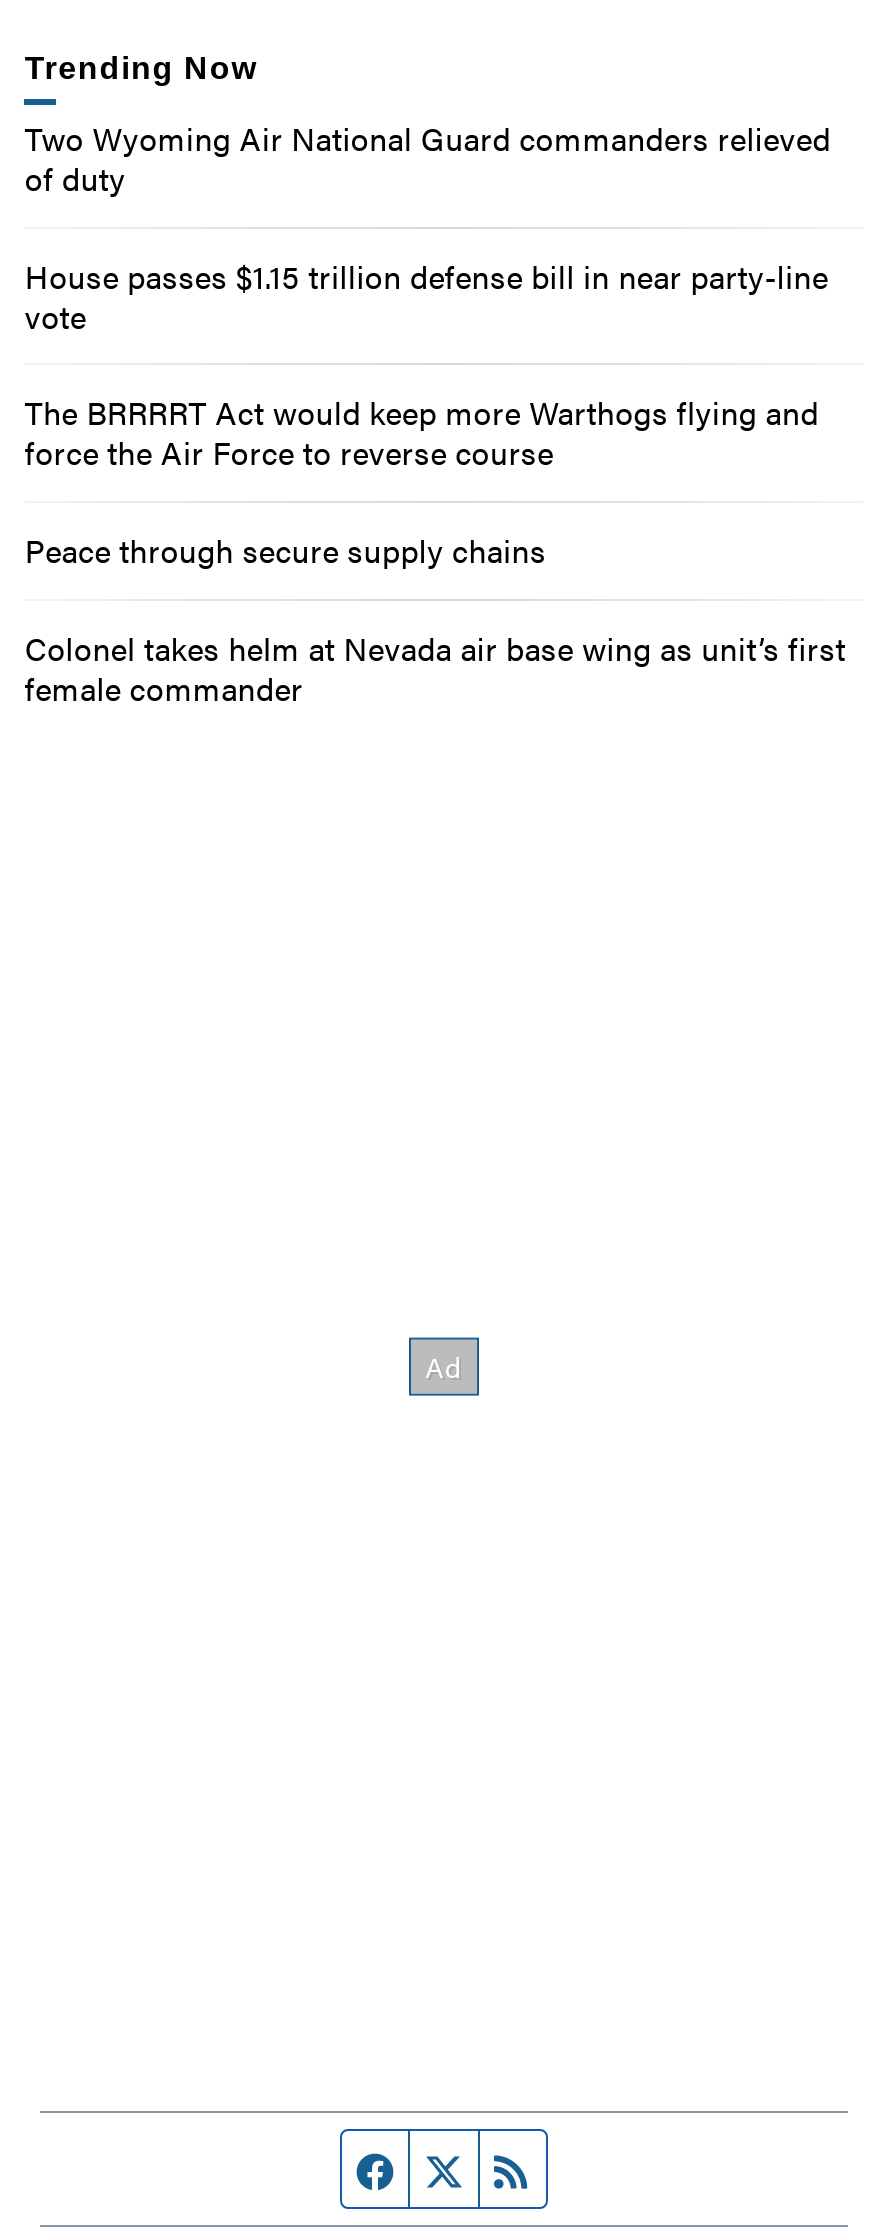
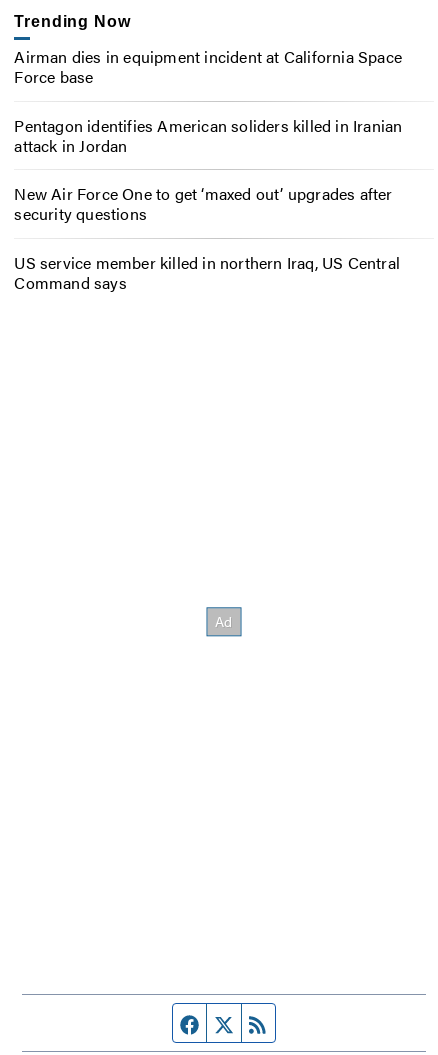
[25,114,846,711] Two Wyoming Air National Guard commanders relieved | of duty | House passes $1.15 trillion defense bill in near party-line | vote | The BRRRRT Act would keep more Warthogs flying and | force the Air Force to reverse course | Peace through secure supply chains | Colonel takes helm at Nevada air base wing as unit’s first | female commander -> [14,45,402,294] Airman dies in equipment incident at California Space | Force base | Pentagon identifies American soliders killed in Iranian | attack in Jordan | New Air Force One to get ‘maxed out’ upgrades after | security questions | US service member killed in northern Iraq, US Central | Command says

